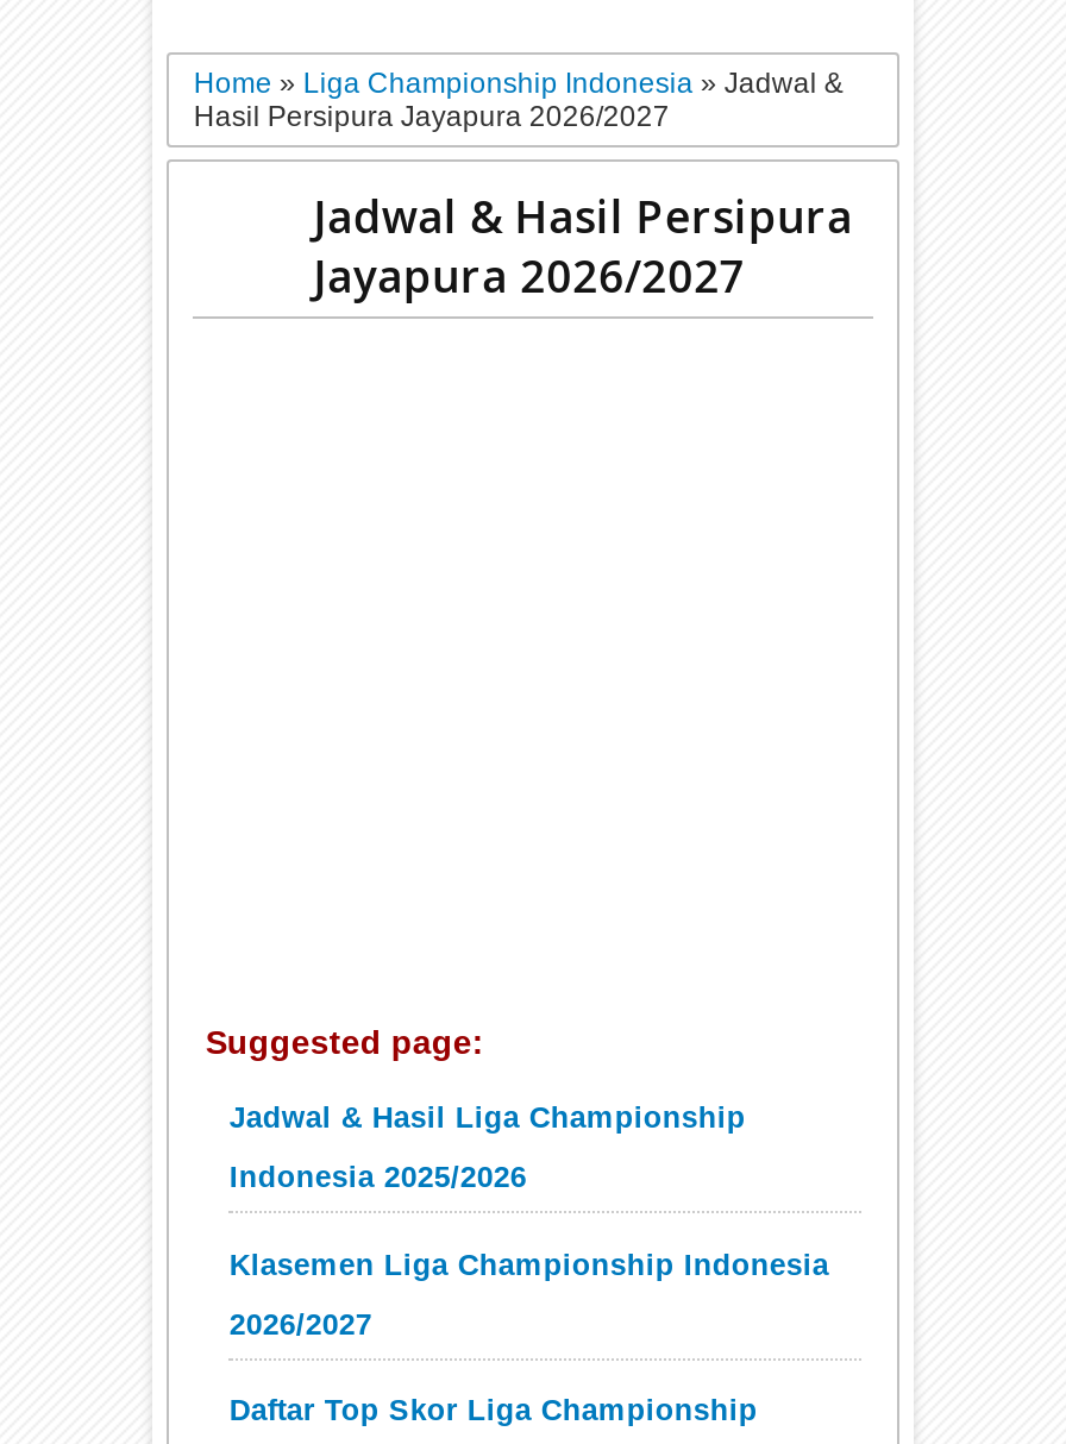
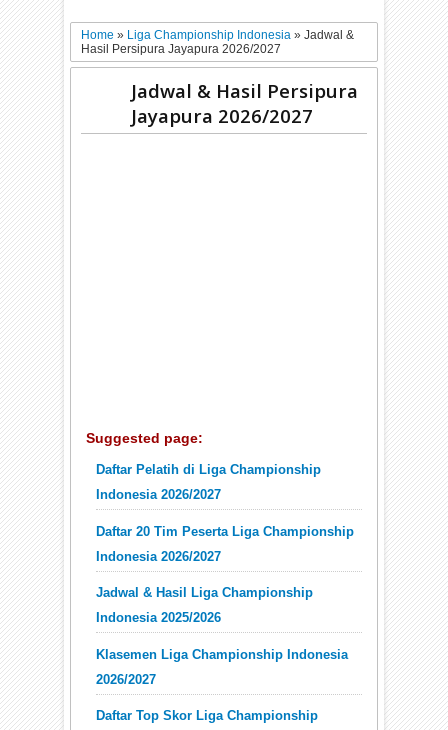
none -> [96,463,354,564] Daftar Pelatih di Liga Championship | Indonesia 2026/2027 | Daftar 20 Tim Peserta Liga Championship | Indonesia 2026/2027

